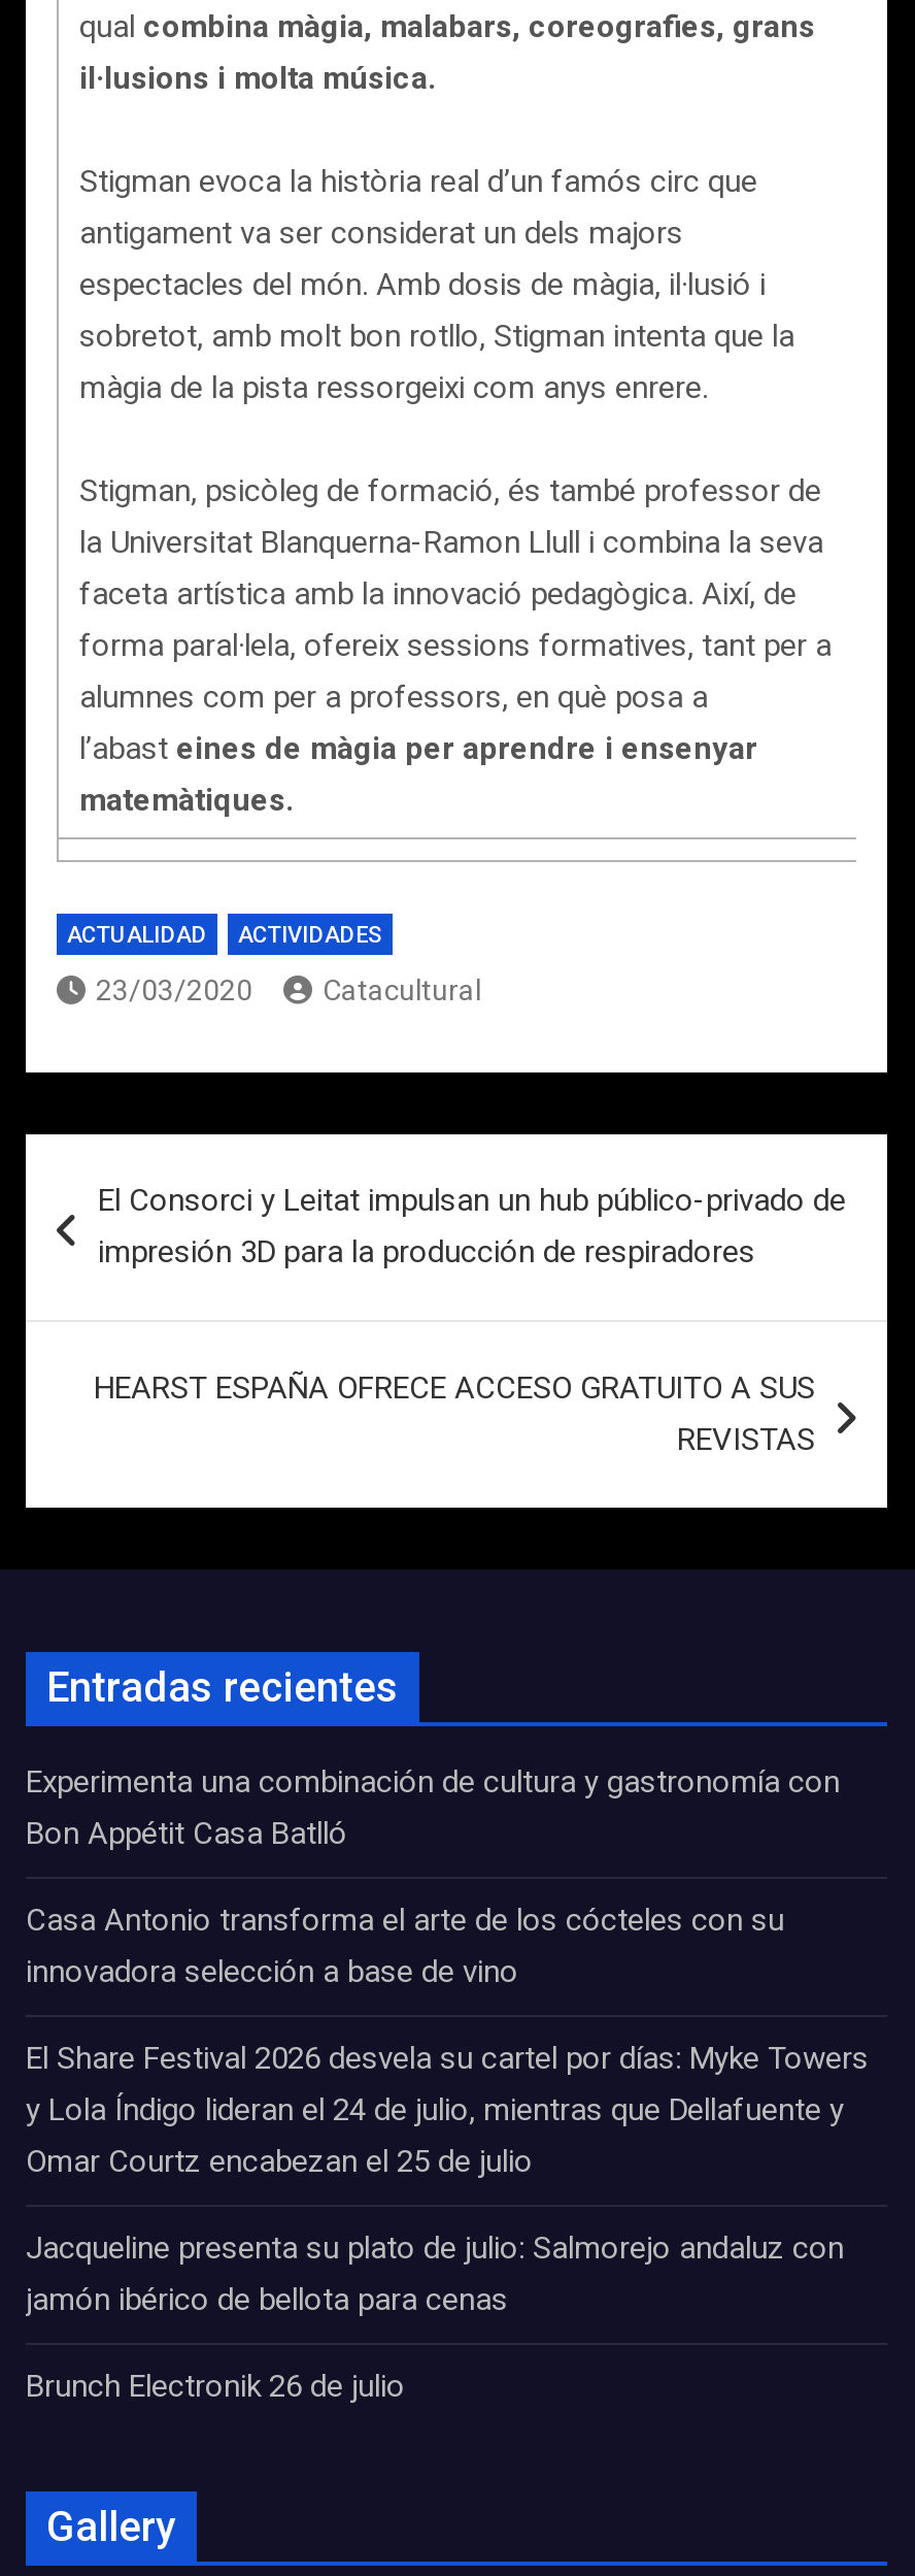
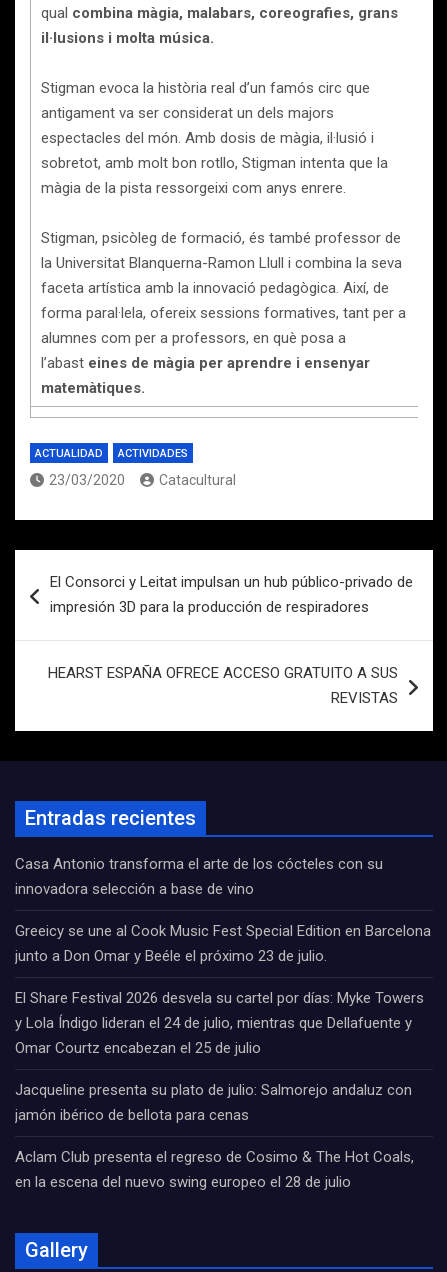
[26,1764,840,1852] Experimenta una combinación de cultura y gastronomía con | Bon Appétit Casa Batlló -> none
moved [26,1902,784,1990] -> [15,855,383,898]: Casa Antonio transforma el arte de los cócteles con su | innovadora selección a base de vino
none -> [15,922,431,965] Greeicy se une al Cook Music Fest Special Edition en Barcelona | junto a Don Omar y Beéle el próximo 23 de julio.
[26,2368,405,2405] Brunch Electronik 26 de julio -> [15,1148,414,1191] Aclam Club presenta el regreso de Cosimo & The Hot Coals, | en la escena del nuevo swing europeo el 28 de julio

